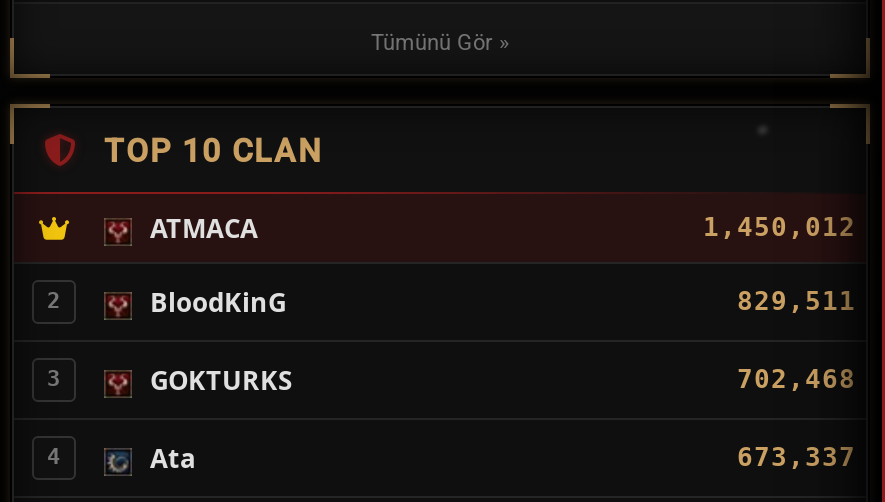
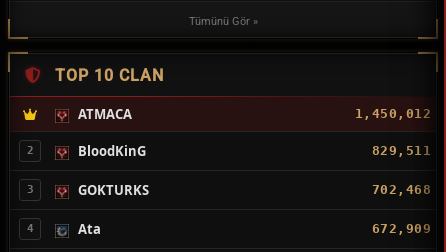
[737,442,856,472] 673,337 -> [371,221,431,236] 672,909

